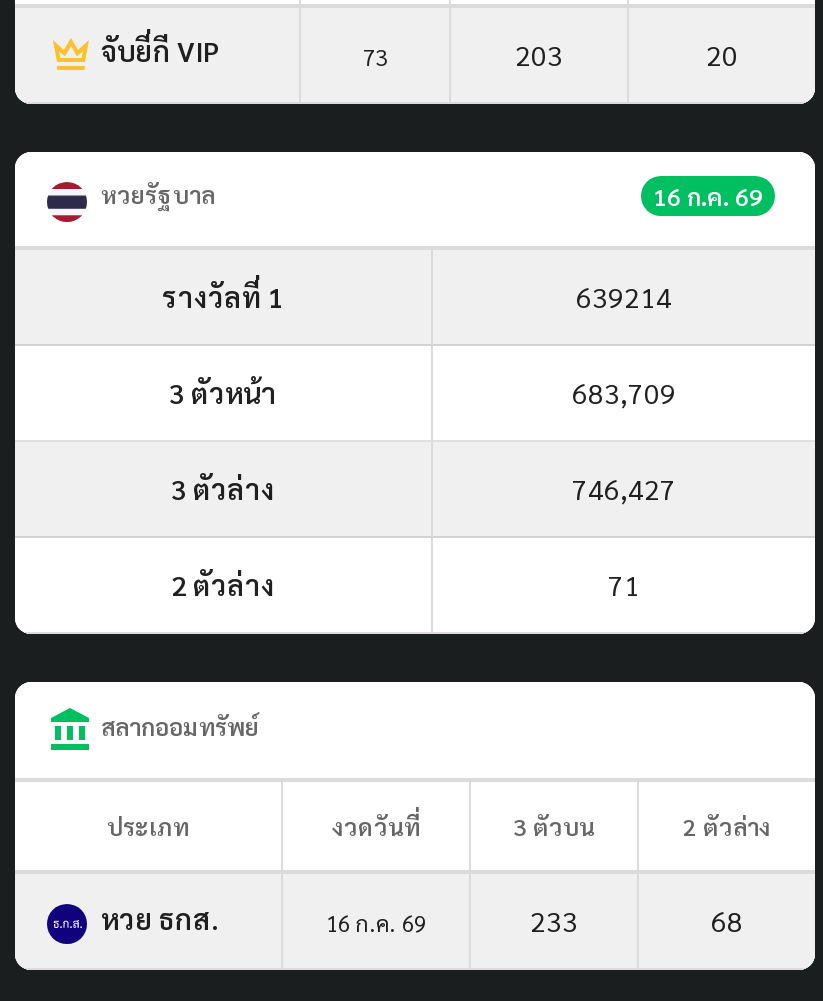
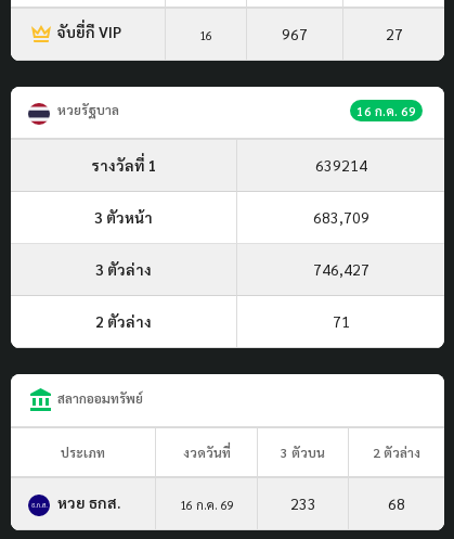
[363,42,387,72] 73 -> [199,27,212,43] 16
[515,36,563,72] 203 -> [282,24,308,43] 967
[706,36,738,72] 20 -> [385,24,403,43] 27

